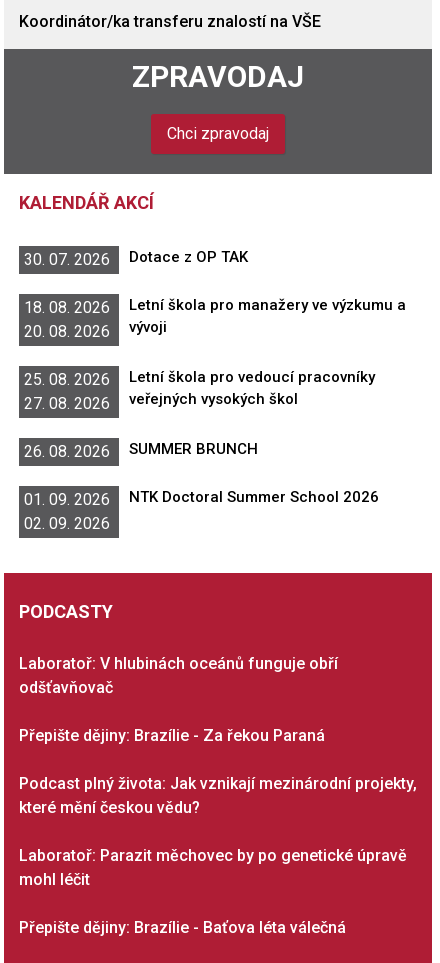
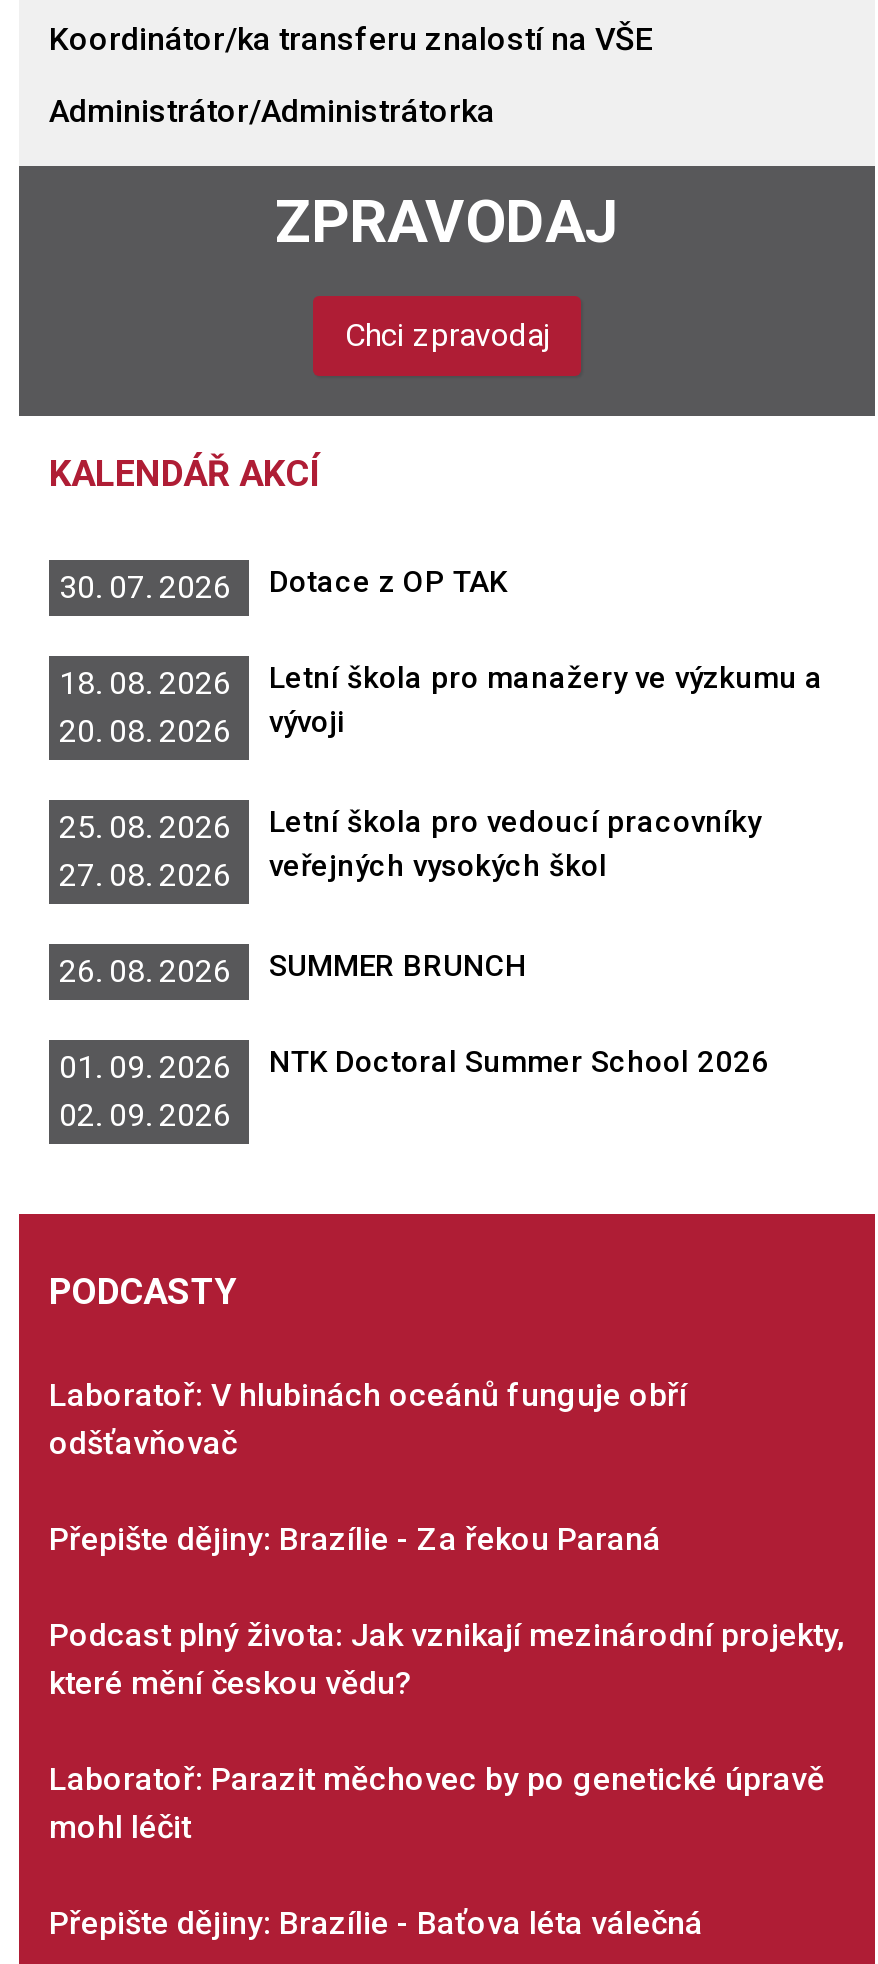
none -> [49,92,495,130] Administrátor/Administrátorka

